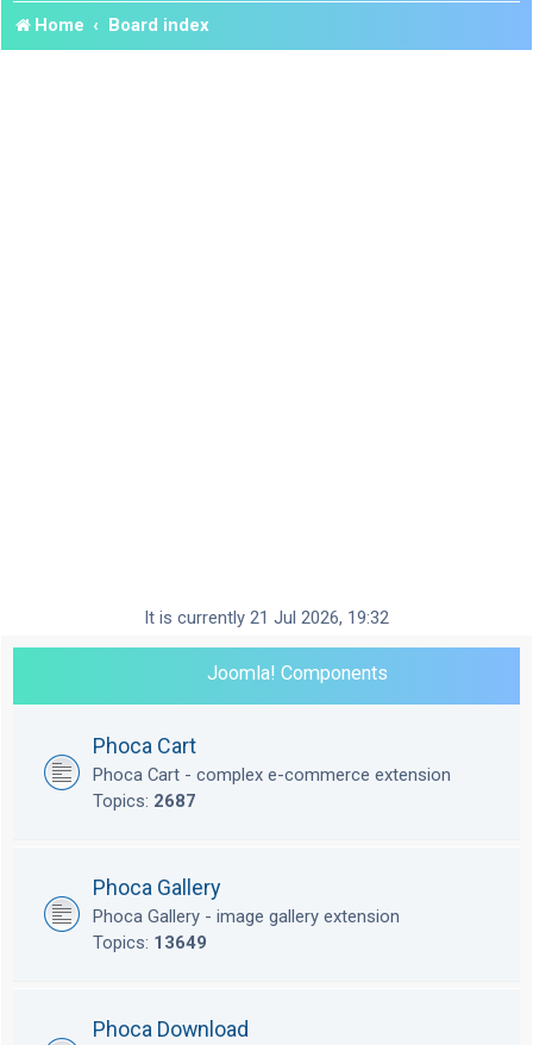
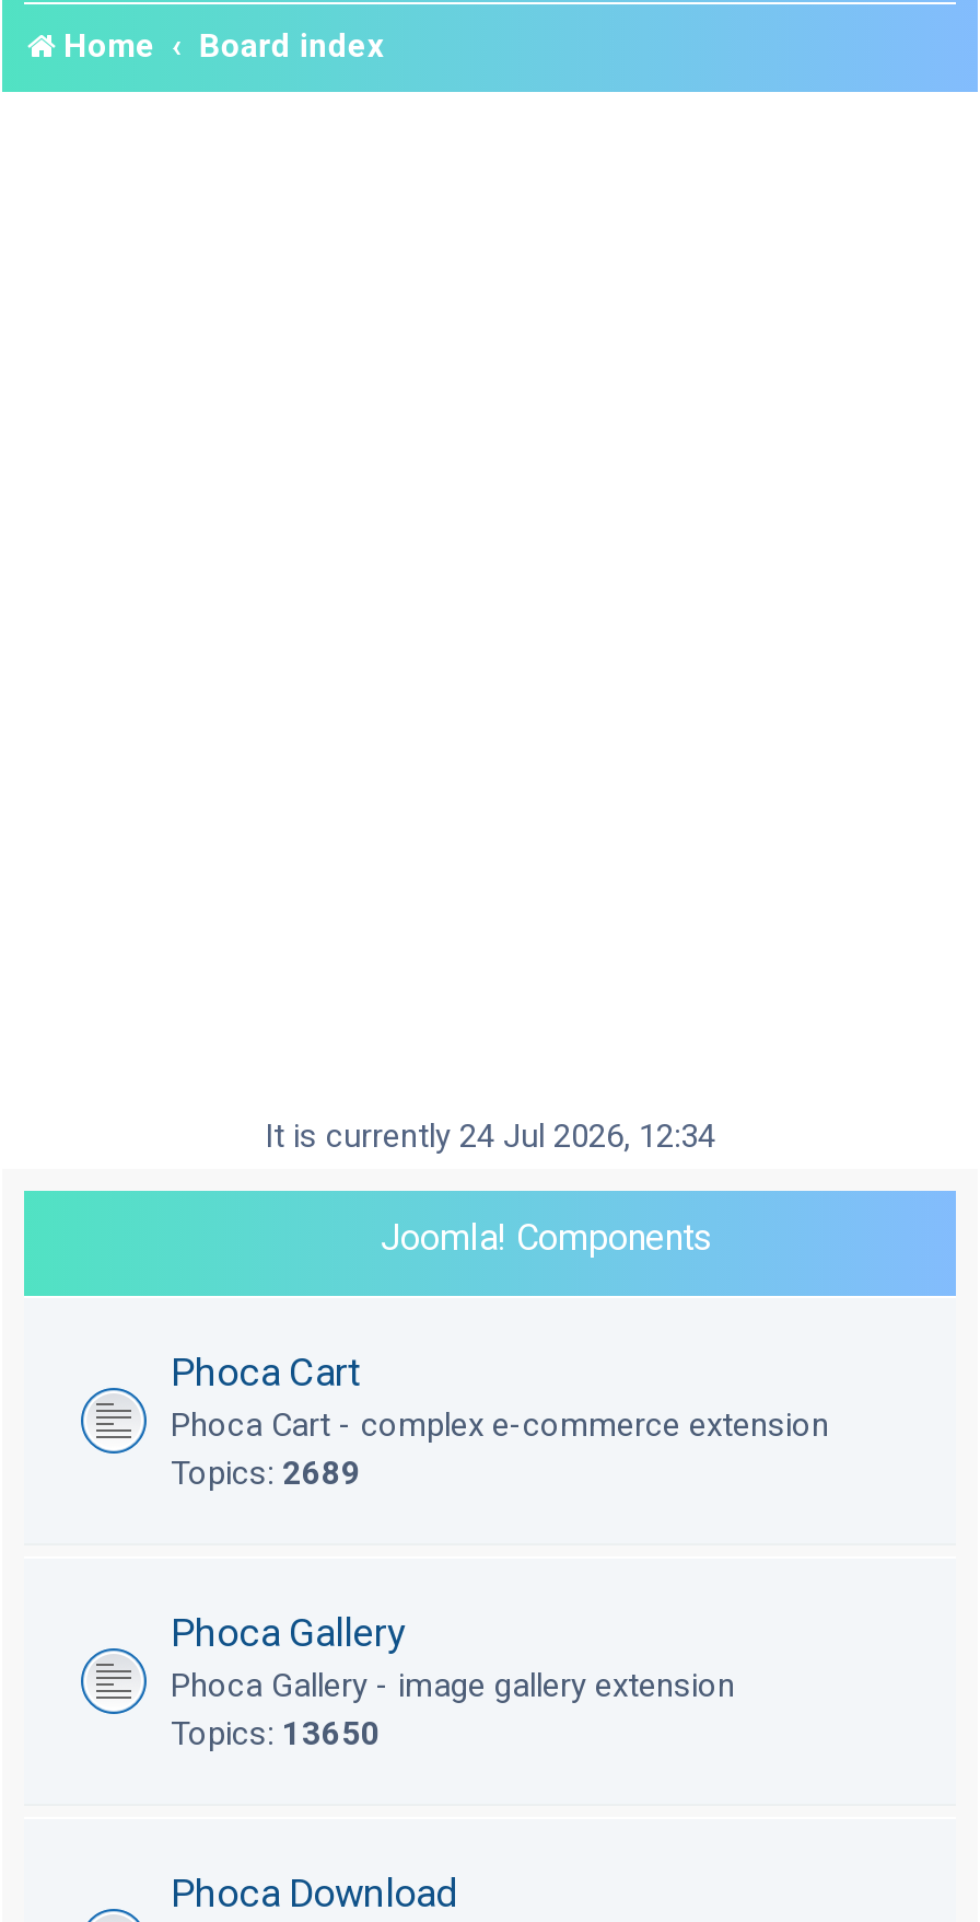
[144,607,389,629] It is currently 21 Jul 2026, 19:32 -> [265,1117,715,1157] It is currently 24 Jul 2026, 12:34
[93,791,196,812] Topics: 2687 -> [171,1454,361,1494] Topics: 2689
[93,932,207,954] Topics: 13649 -> [171,1715,381,1754] Topics: 13650

